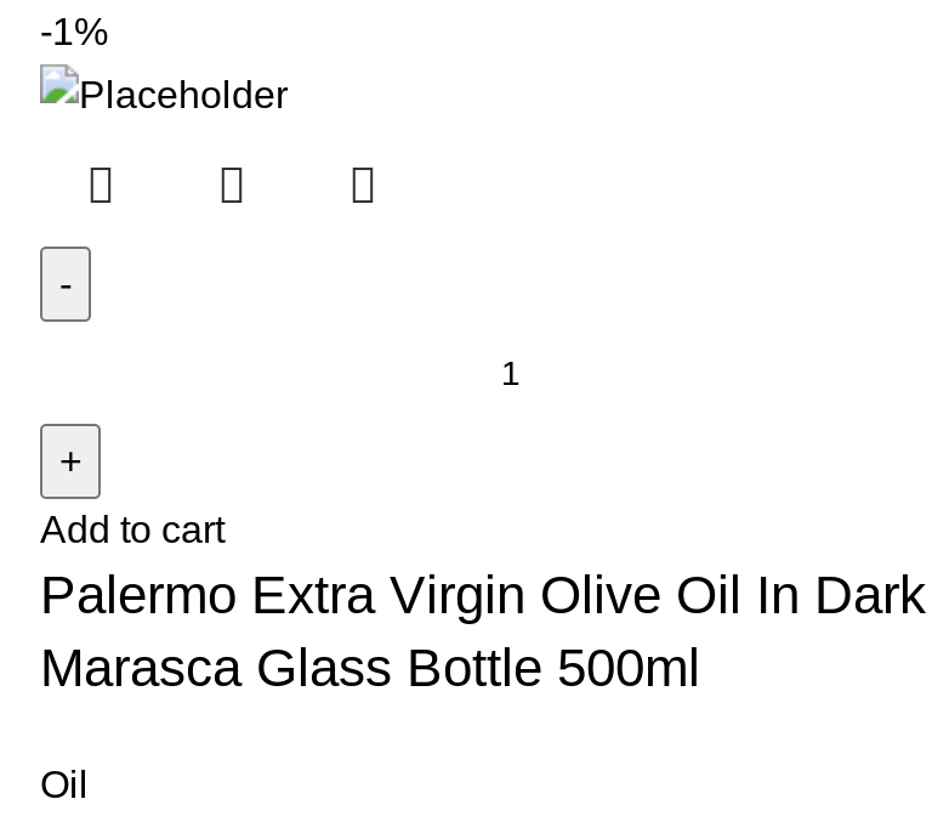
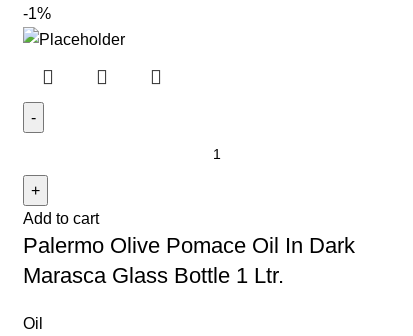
[40,566,926,699] Palermo Extra Virgin Olive Oil In Dark | Marasca Glass Bottle 500ml -> [23,233,355,288] Palermo Olive Pomace Oil In Dark | Marasca Glass Bottle 1 Ltr.

